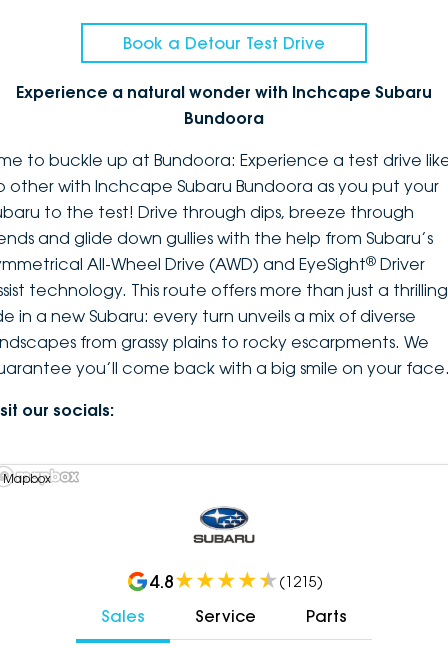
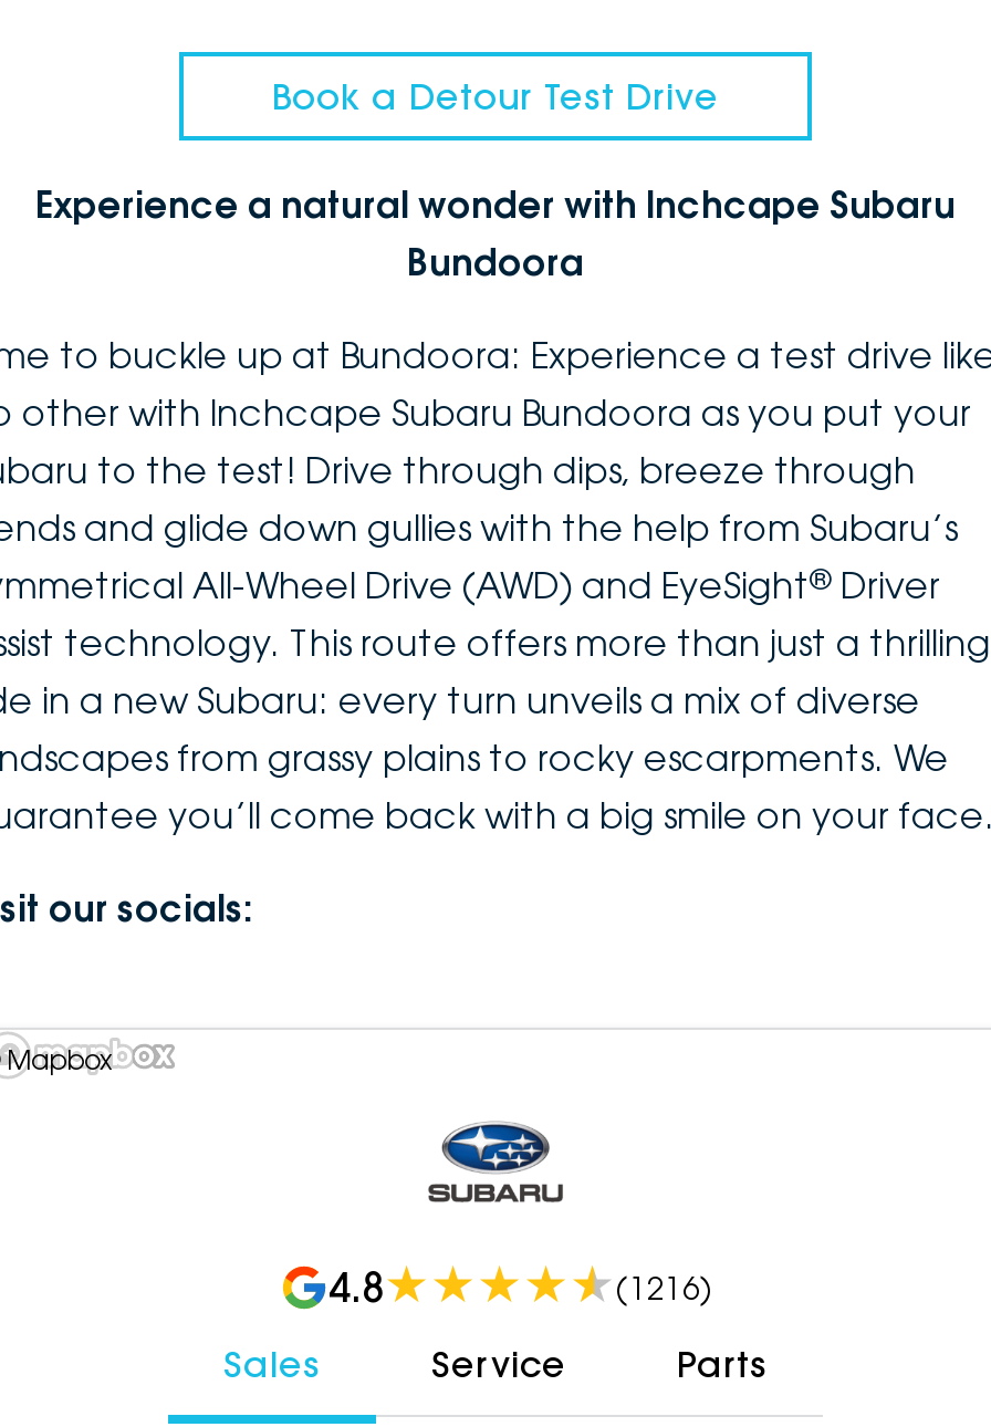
[278,573,322,590] (1215) -> [616,1268,713,1306] (1216)

